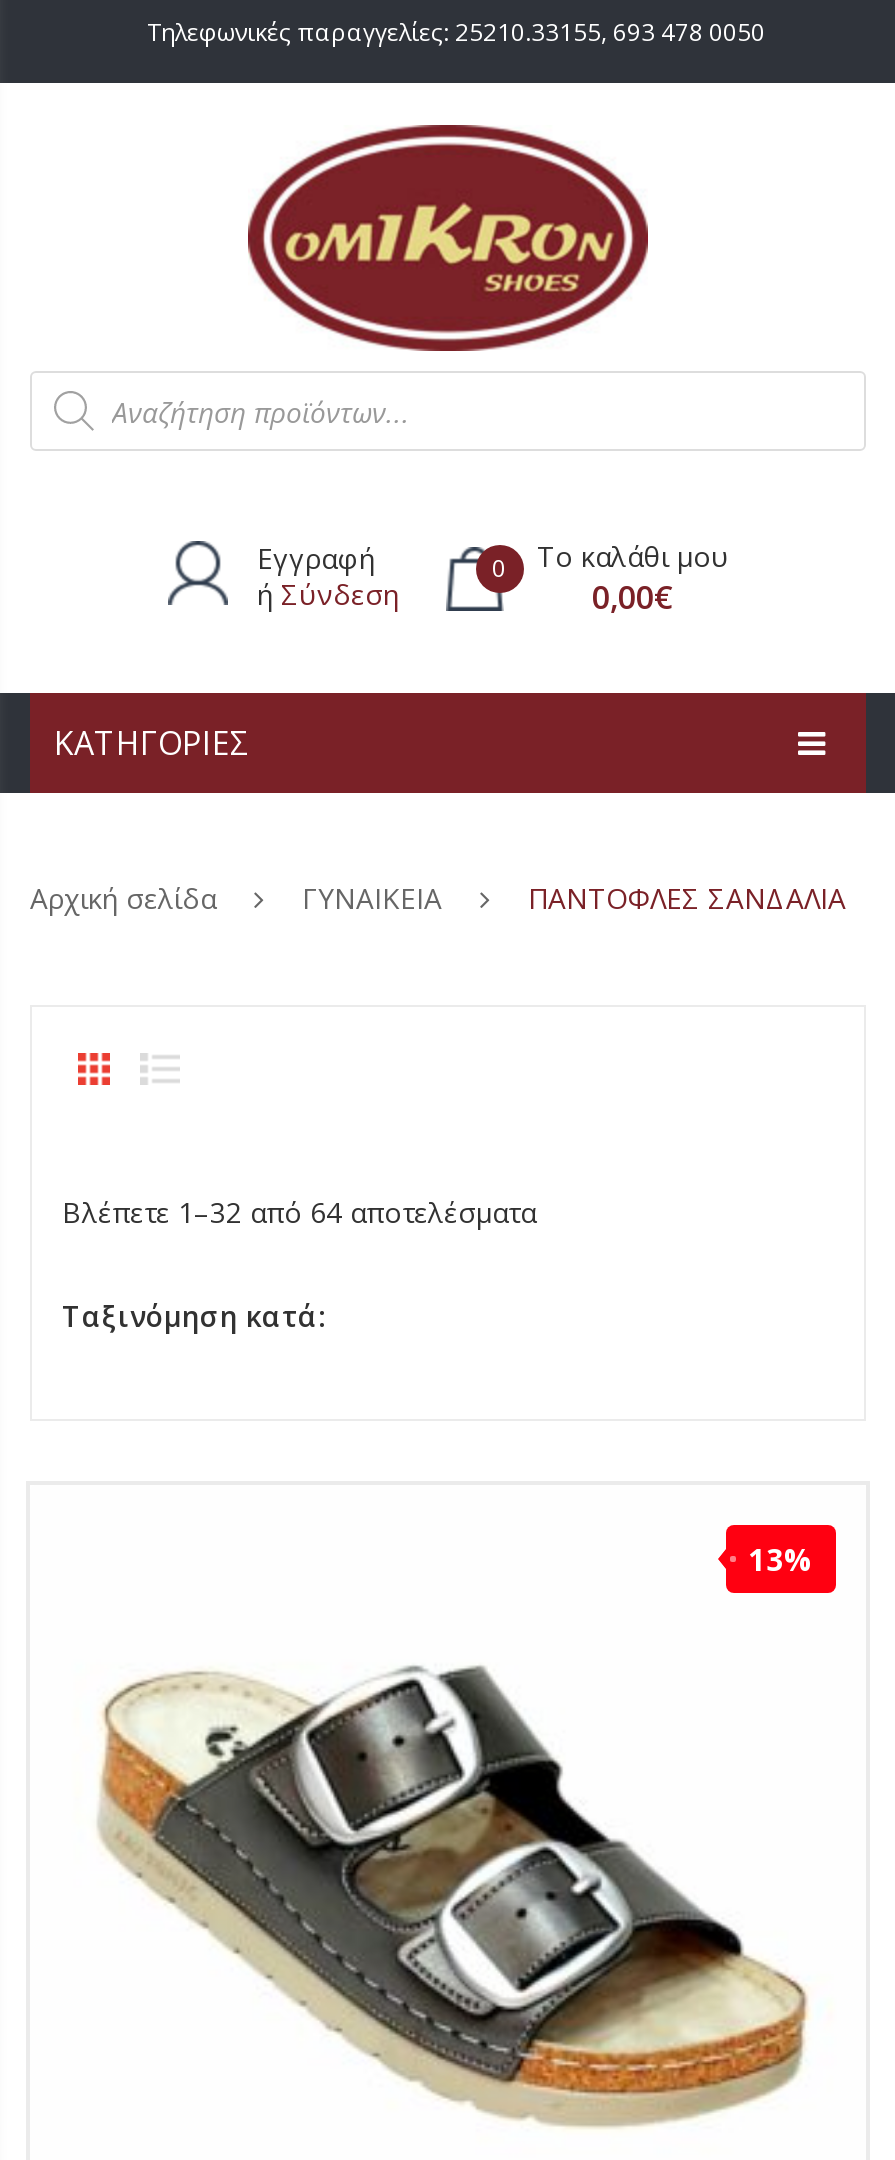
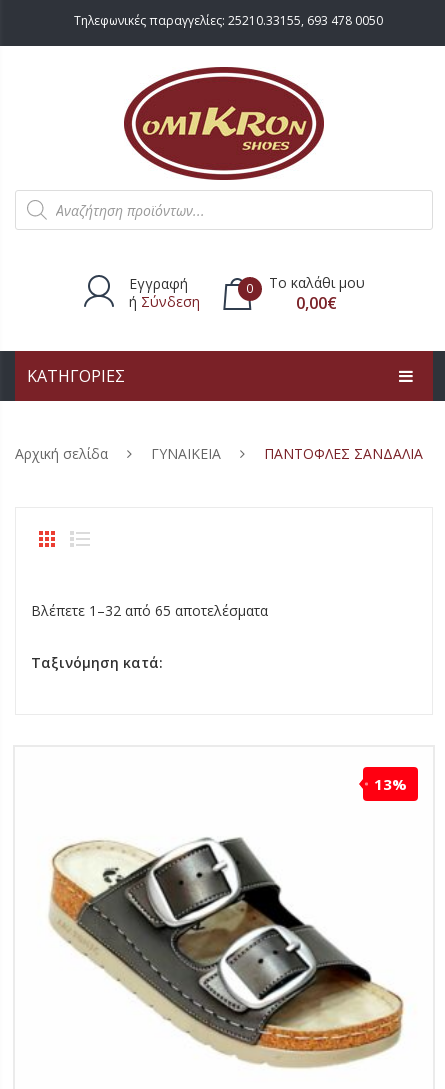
[62,1193,536,1231] Βλέπετε 1–32 από 64 αποτελέσματα -> [31,601,268,620] Βλέπετε 1–32 από 65 αποτελέσματα

